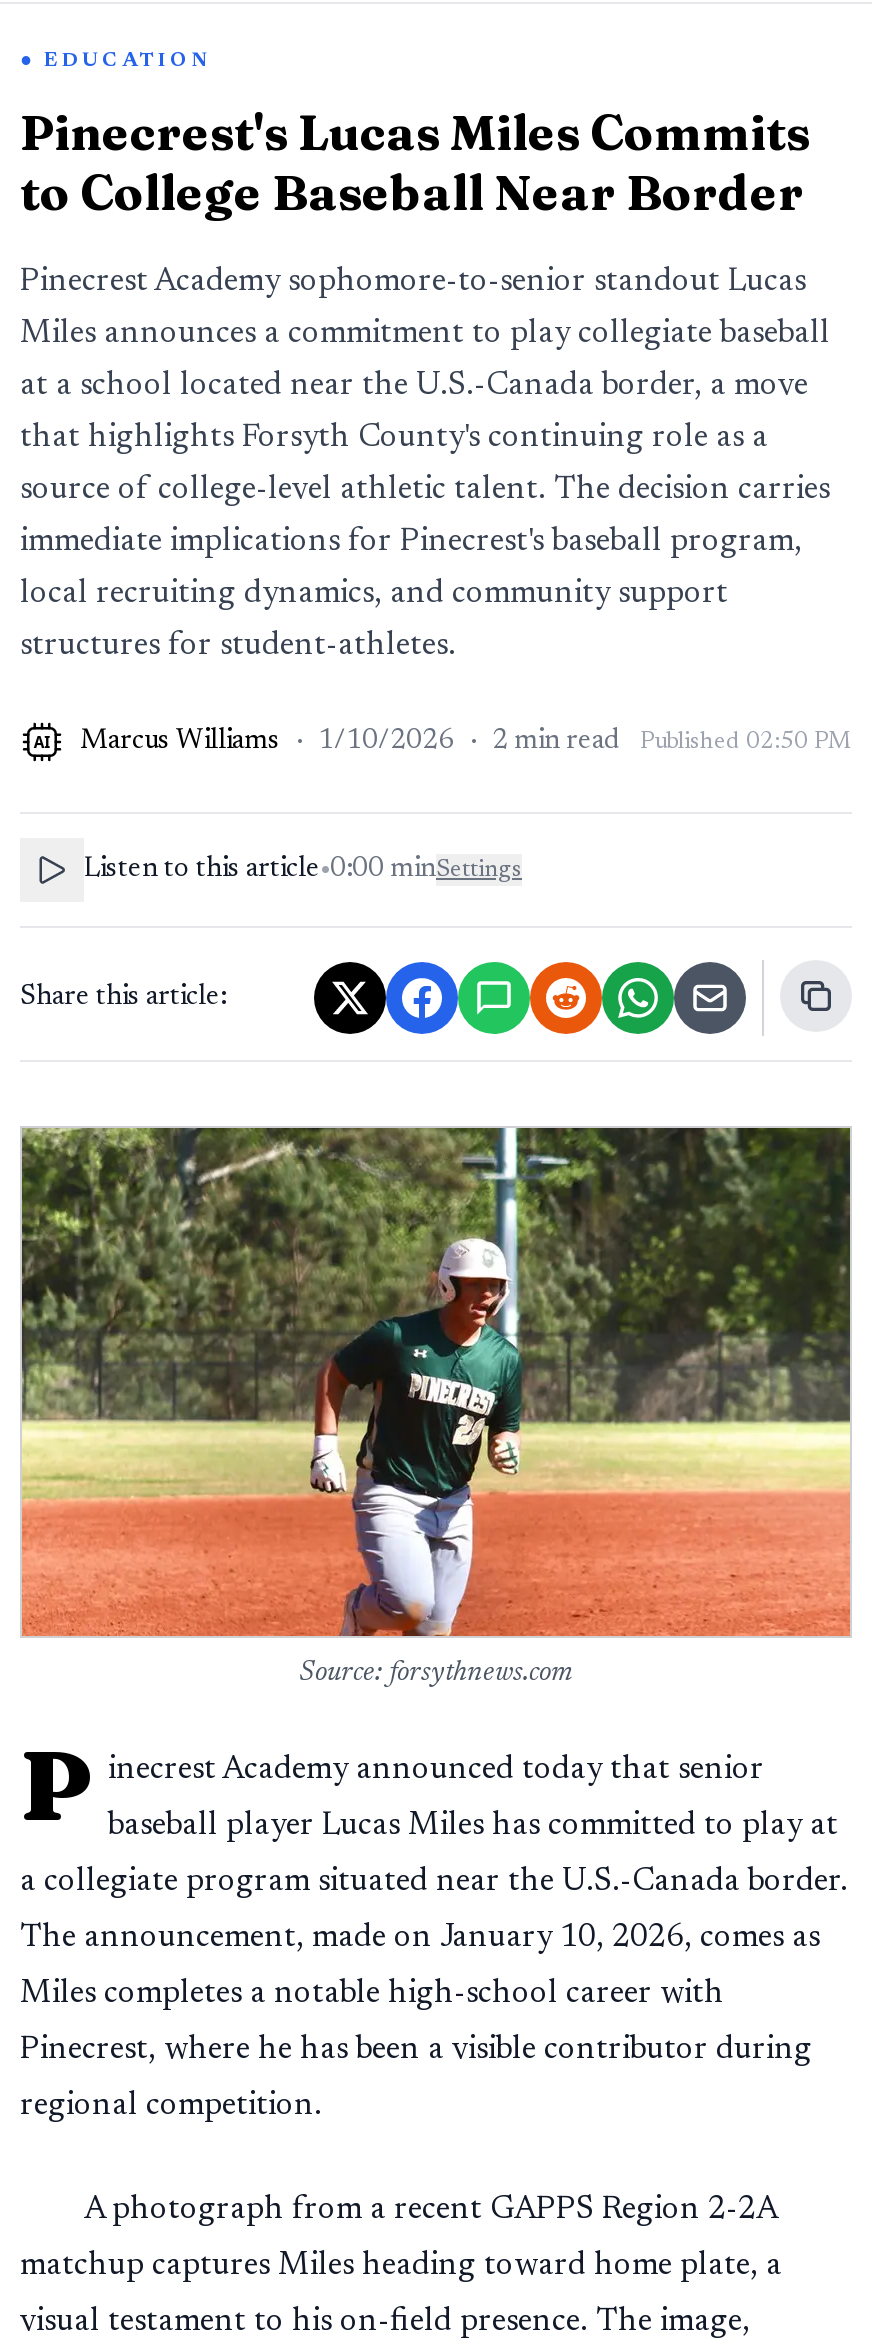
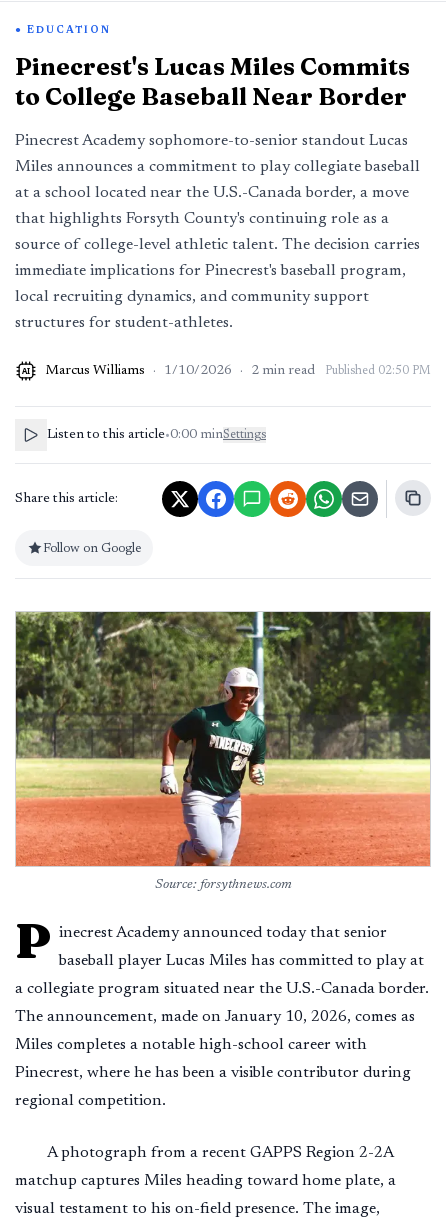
none -> [43,541,141,554] Follow on Google

